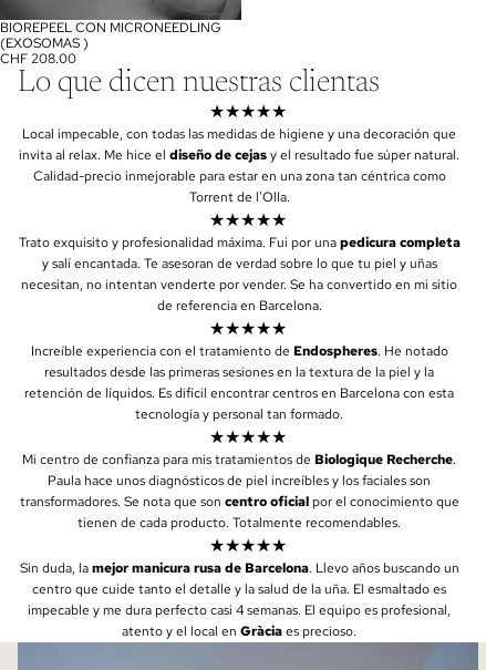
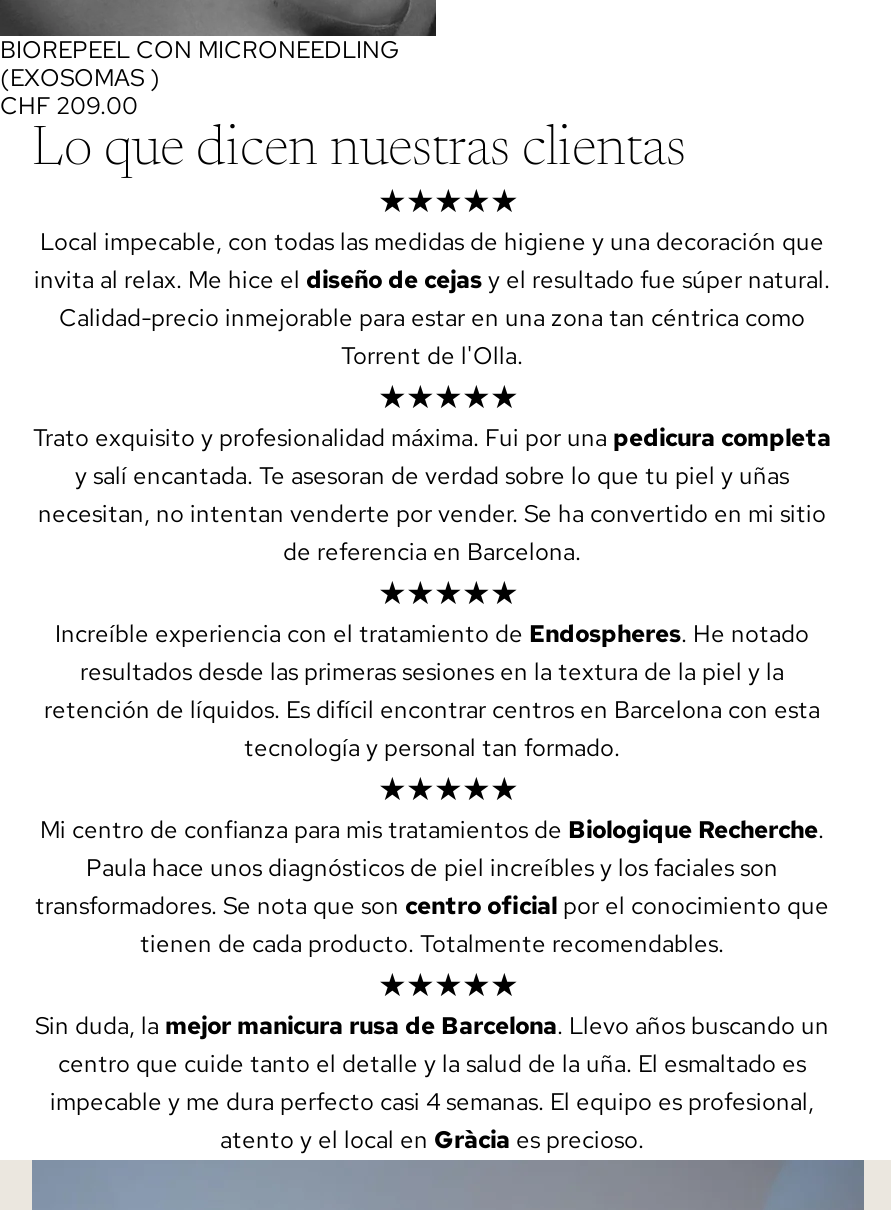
[0,50,76,67] CHF 208.00 -> [0,89,138,121] CHF 209.00

